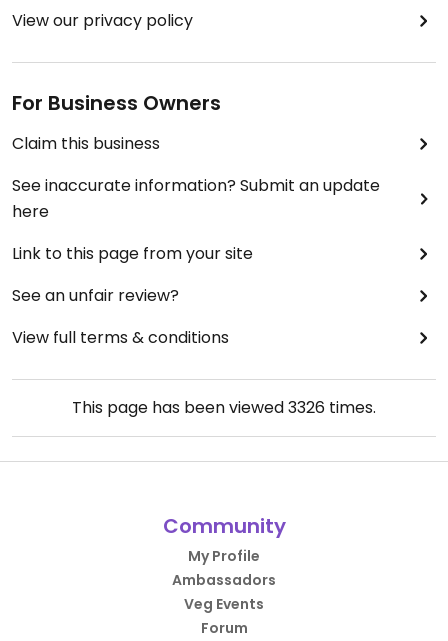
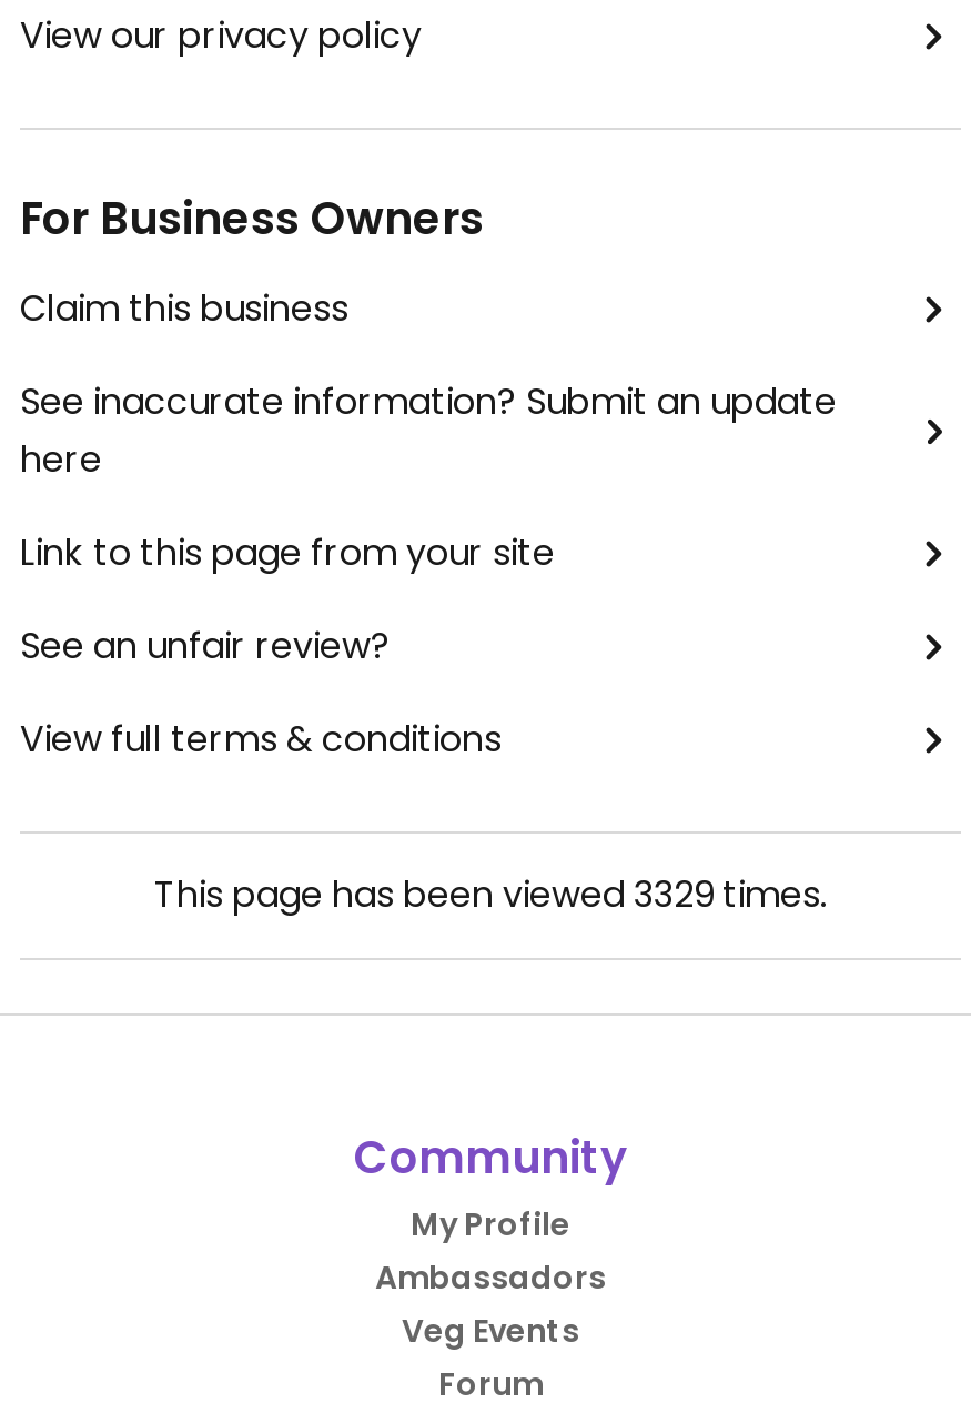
[72,396,376,419] This page has been viewed 3326 times. -> [154,870,827,921] This page has been viewed 3329 times.

